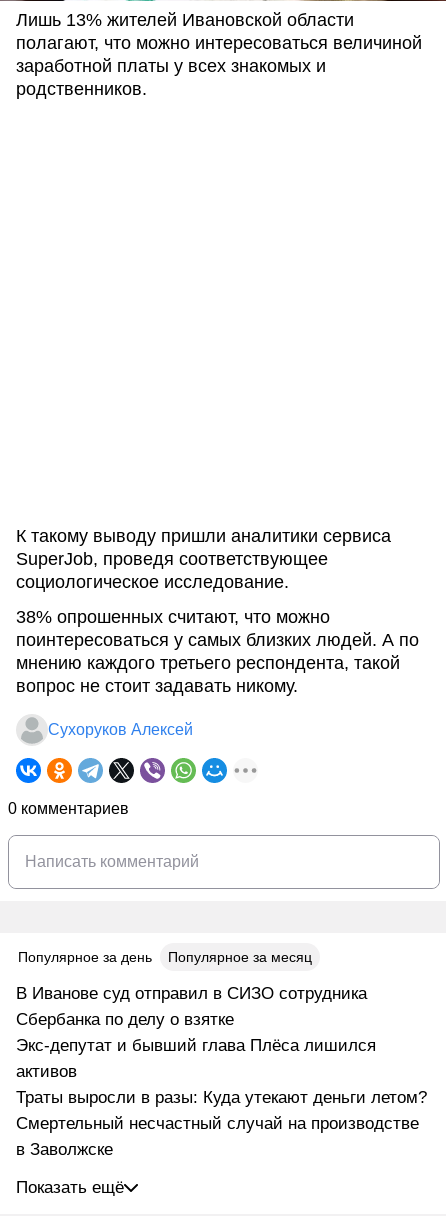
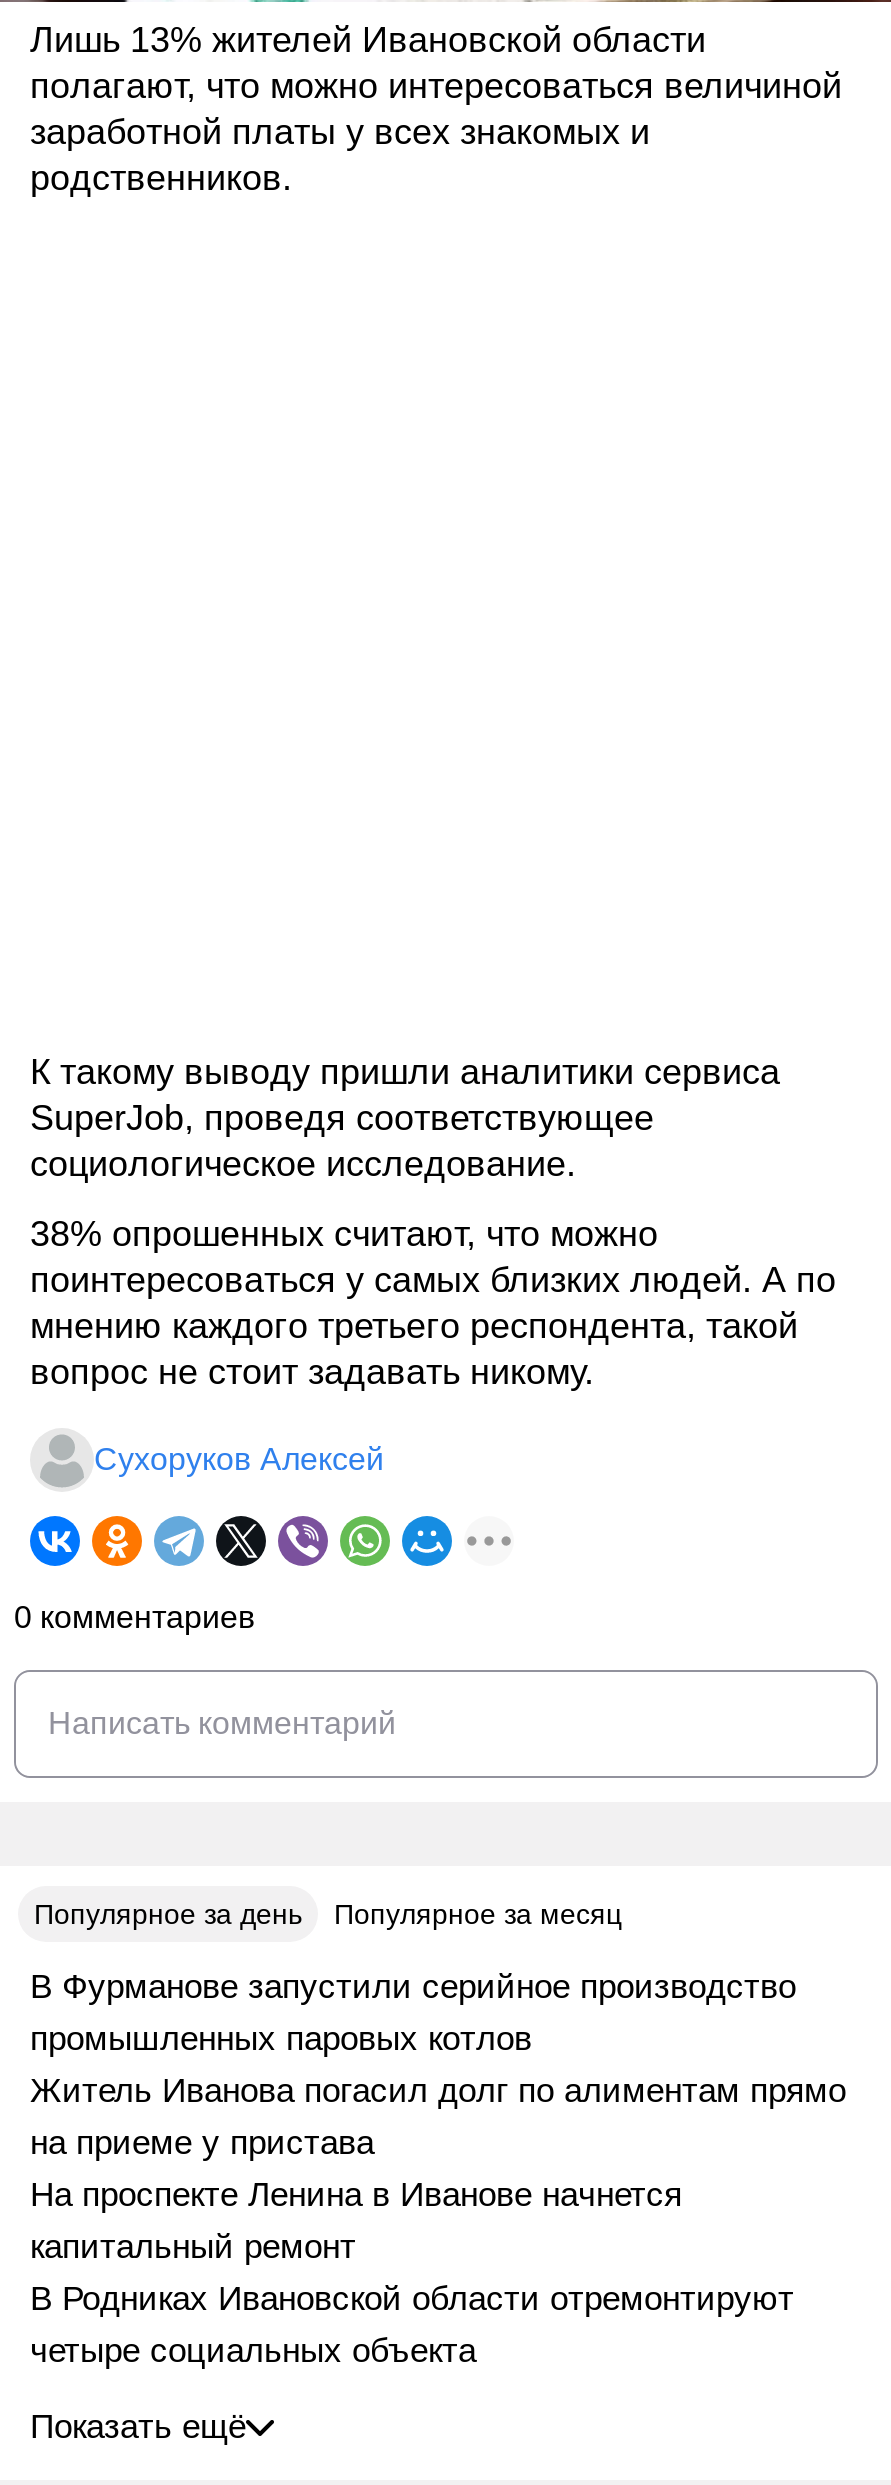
[16,984,427,1159] В Иванове суд отправил в СИЗО сотрудника | Сбербанка по делу о взятке | Экс-депутат и бывший глава Плёса лишился | активов | Траты выросли в разы: Куда утекают деньги летом? | Смертельный несчастный случай на производстве | в Заволжске -> [30,1968,846,2370] В Фурманове запустили серийное производство | промышленных паровых котлов | Житель Иванова погасил долг по алиментам прямо | на приеме у пристава | На проспекте Ленина в Иванове начнется | капитальный ремонт | В Родниках Ивановской области отремонтируют | четыре социальных объекта

